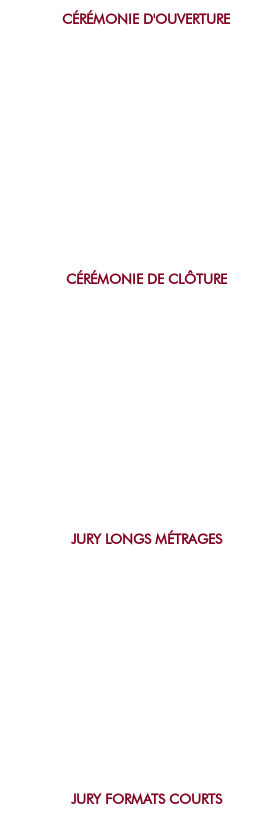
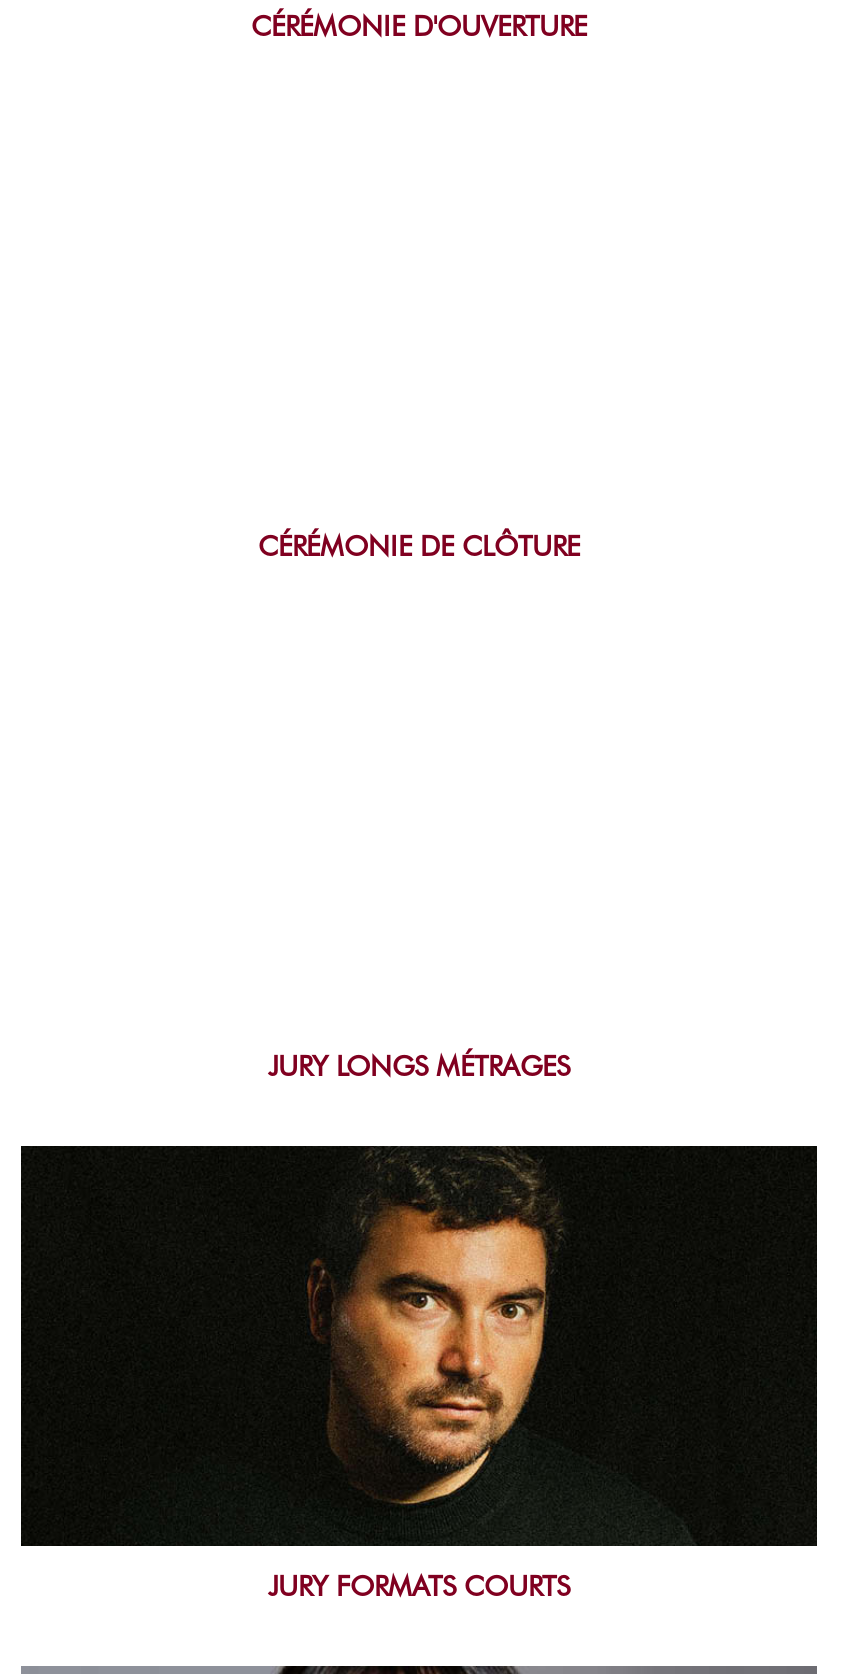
none -> [19,1144,819,1548] [image]

